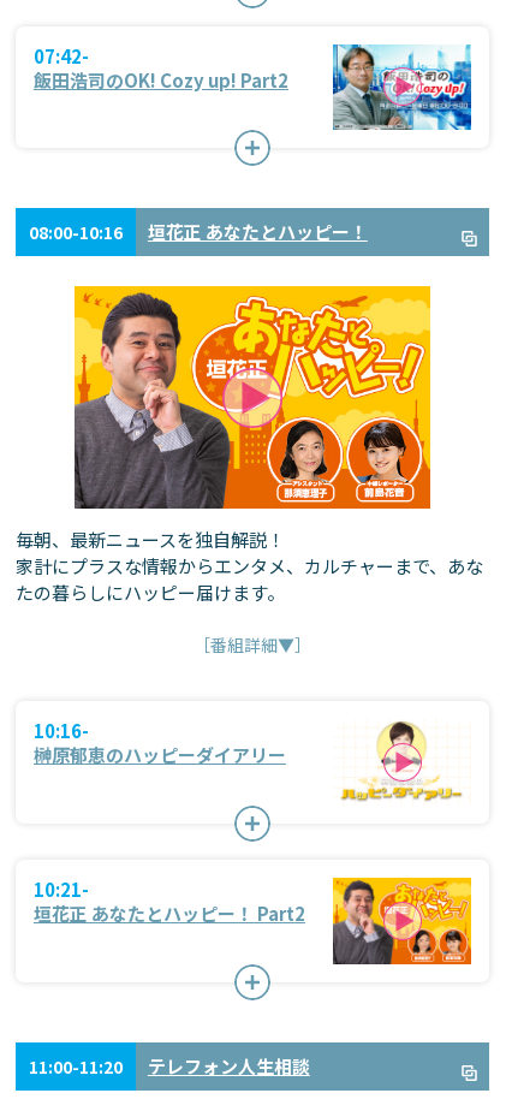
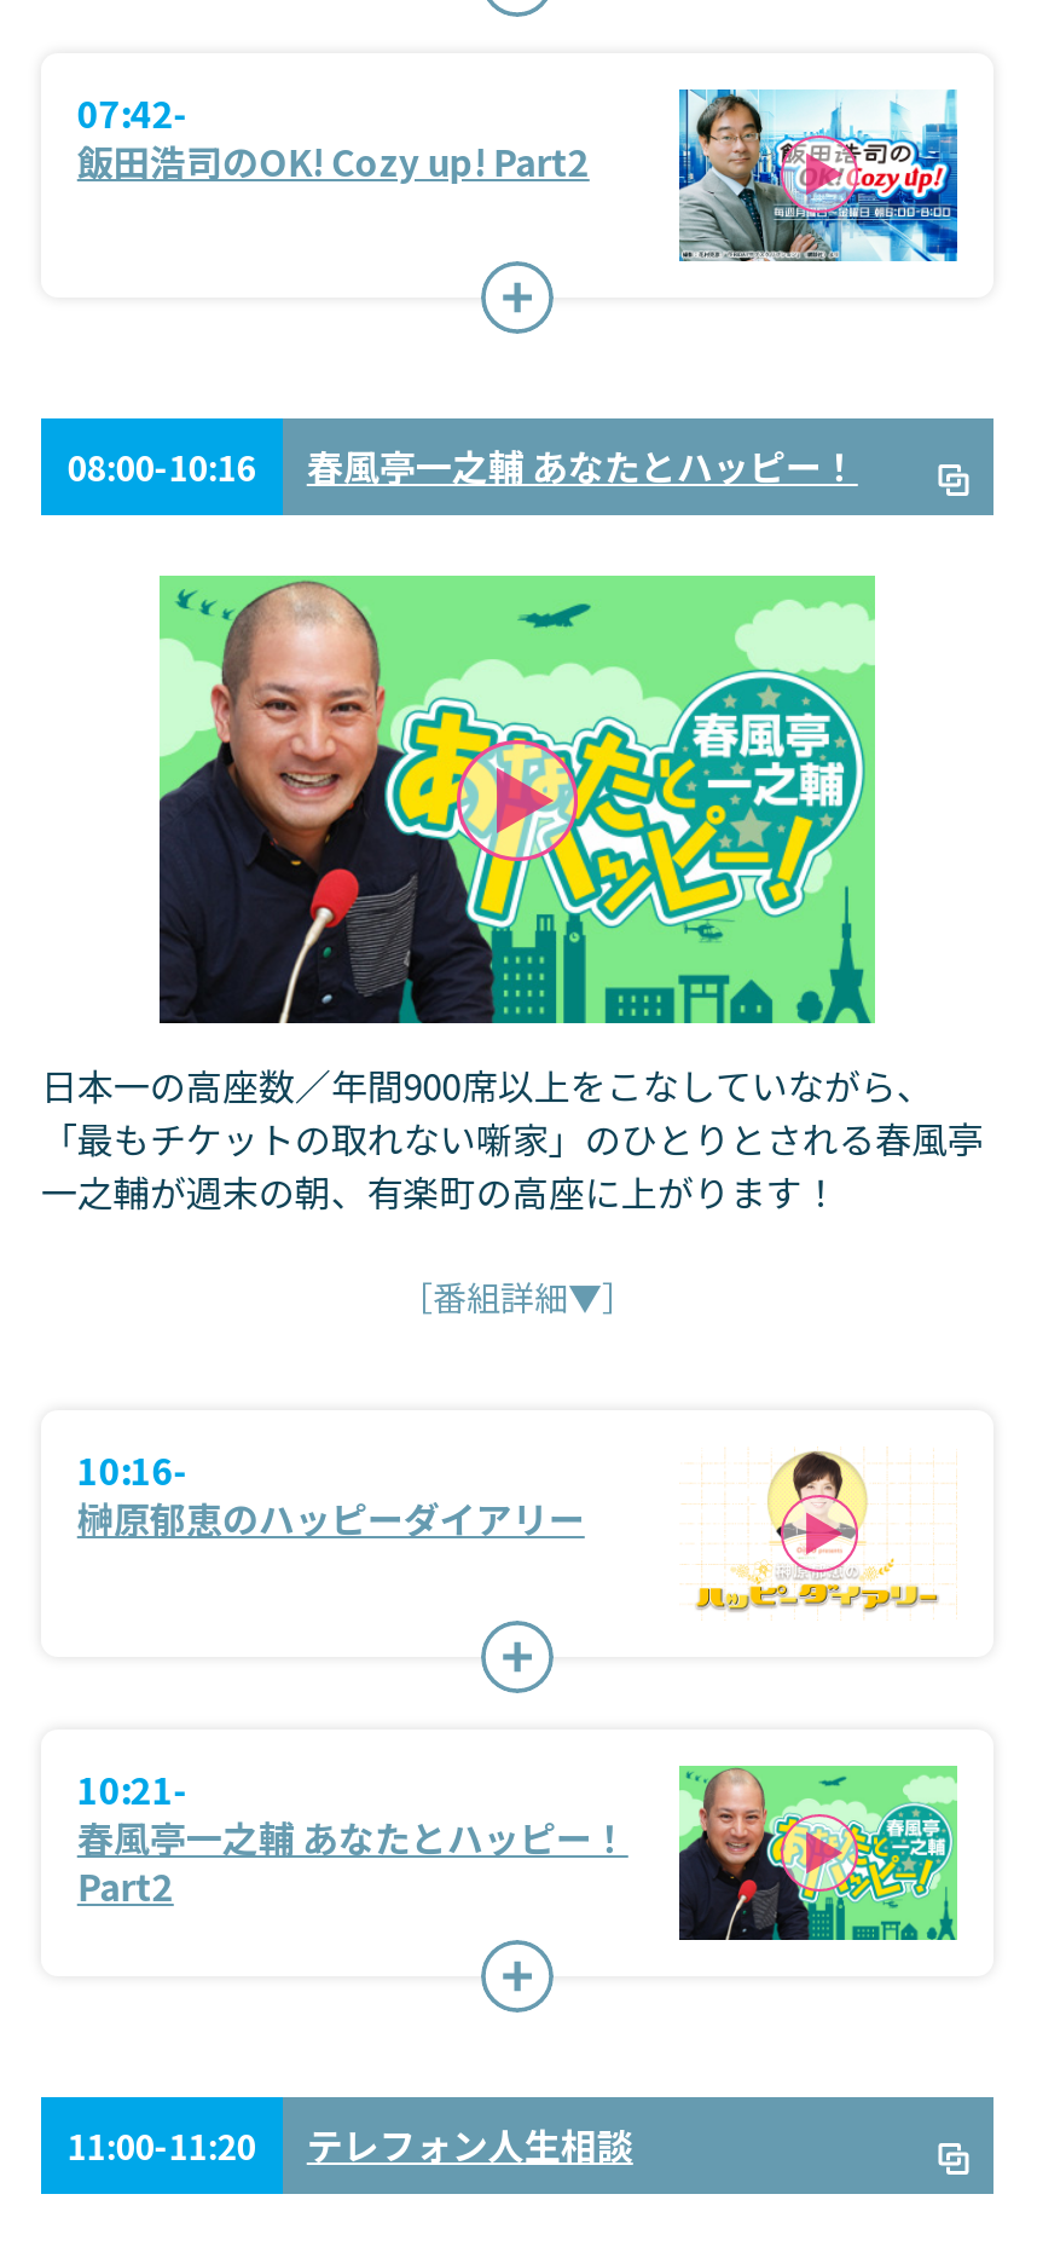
[148,219,368,245] 垣花正 あなたとハッピー！ -> [307,441,858,492] 春風亭一之輔 あなたとハッピー！
[16,285,483,605] [image] | 毎朝、最新ニュースを独自解説！ | 家計にプラスな情報からエンタメ、カルチャーまで、あな | たの暮らしにハッピー届けます。 -> [41,573,984,1217] [image] | 日本一の高座数／年間900席以上をこなしていながら、 | 「最もチケットの取れない噺家」のひとりとされる春風亭 | 一之輔が週末の朝、有楽町の高座に上がります！
[34,877,472,966] [image] | 垣花正 あなたとハッピー！ Part2 -> [77,1763,960,1942] [image] | 春風亭一之輔 あなたとハッピー！ | Part2

